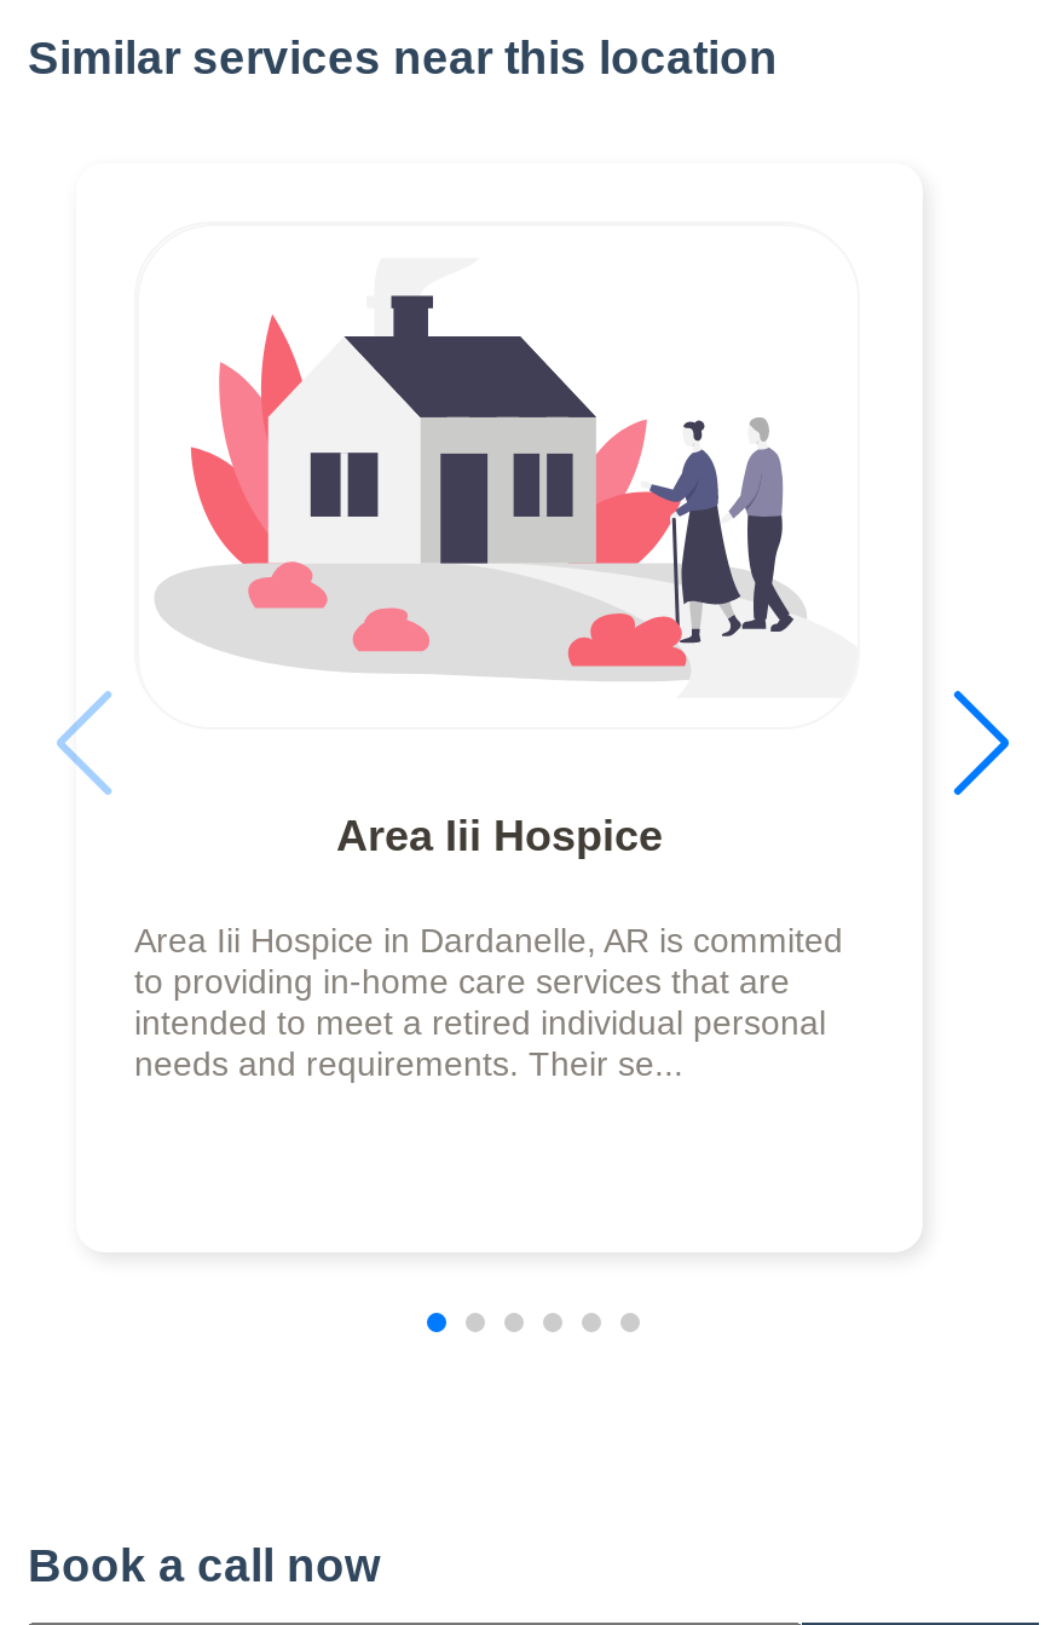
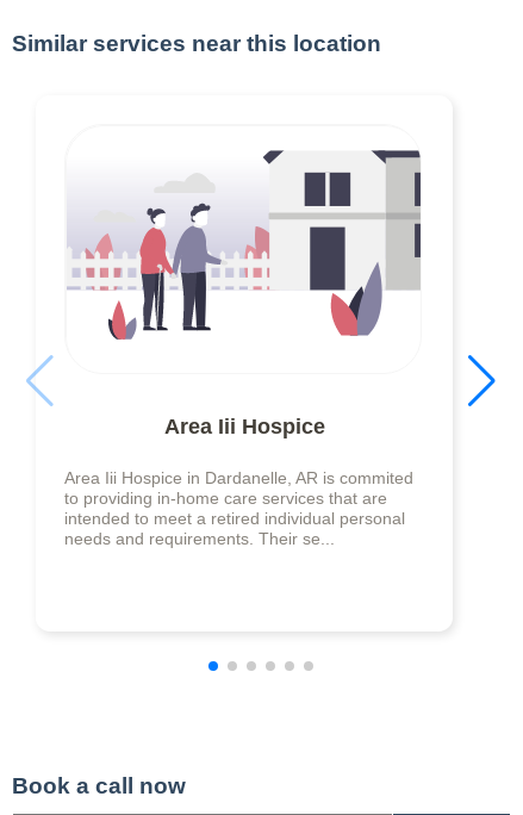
[142,275,858,681] [image] -> [67,149,422,349] [image]

